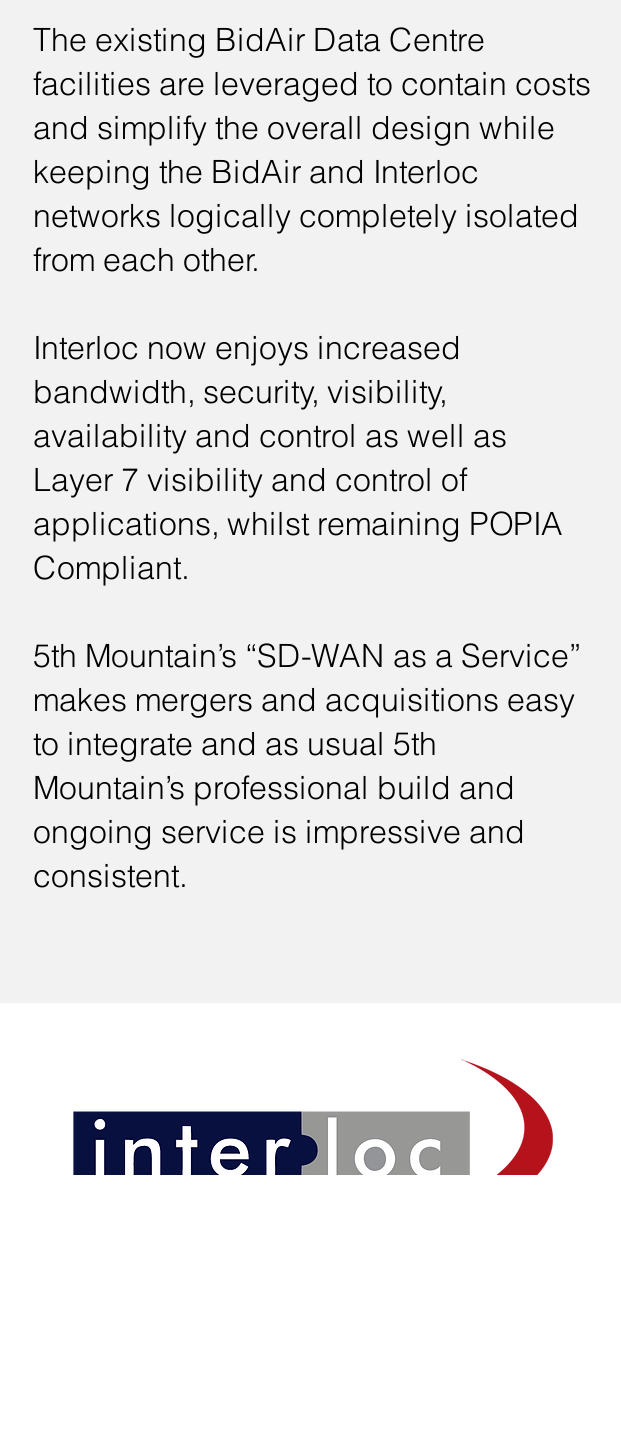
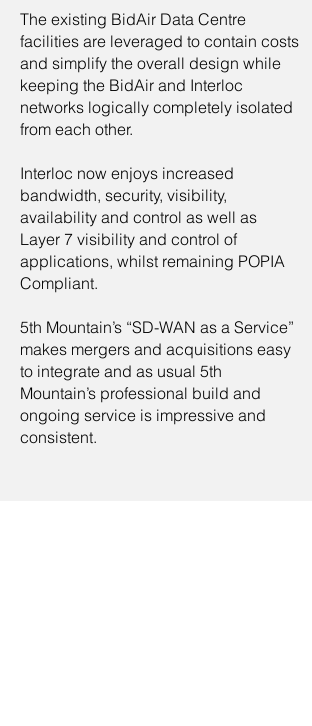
[71,1061,555,1177] [image] -> none

